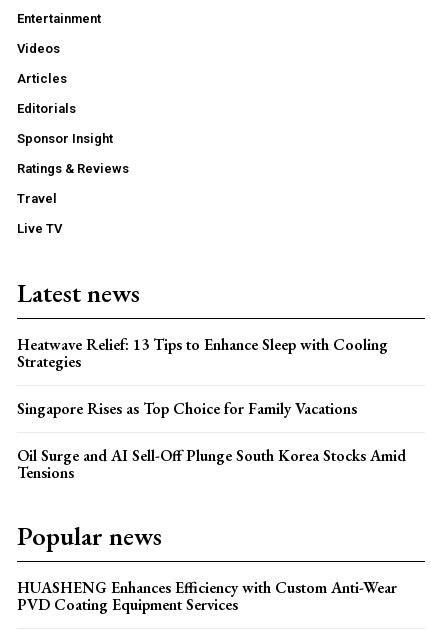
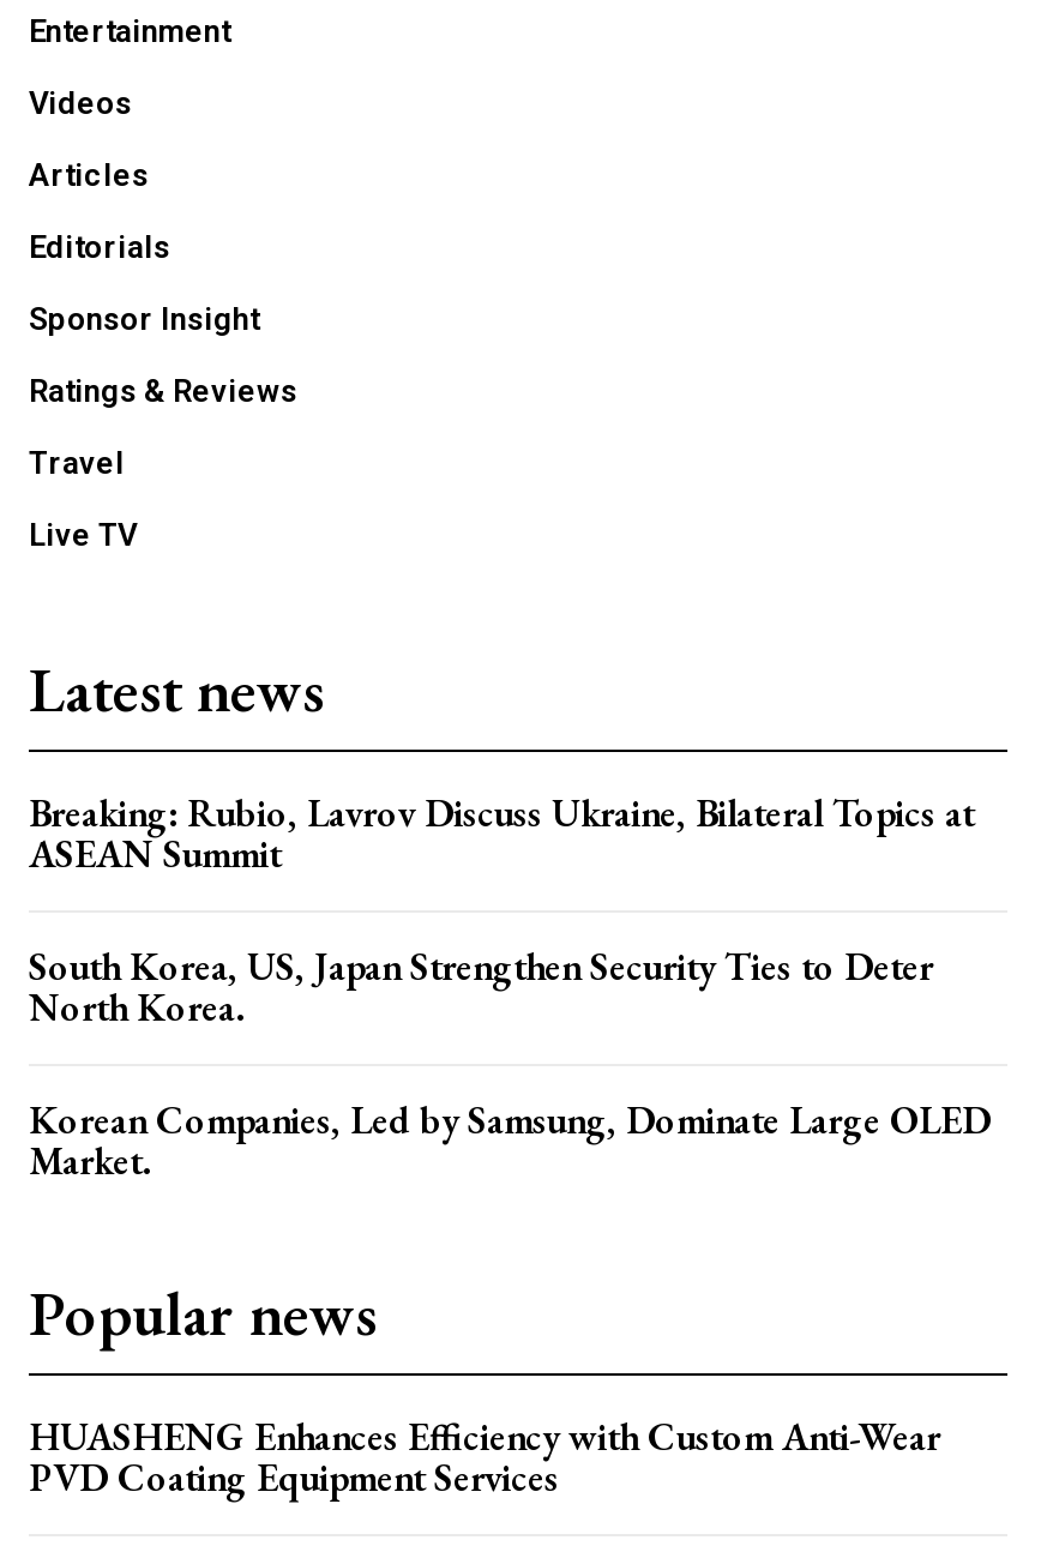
[17,334,388,372] Heatwave Relief: 13 Tips to Enhance Sleep with Cooling | Strategies -> [29,788,974,879] Breaking: Rubio, Lavrov Discuss Ukraine, Bilateral Topics at | ASEAN Summit
[17,398,357,419] Singapore Rises as Top Choice for Family Vacations -> [29,941,933,1032] South Korea, US, Japan Strengthen Security Ties to Deter | North Korea.
[17,445,406,483] Oil Surge and AI Sell-Off Plunge South Korea Stocks Amid | Tensions -> [29,1095,991,1186] Korean Companies, Led by Samsung, Dominate Large OLED | Market.

